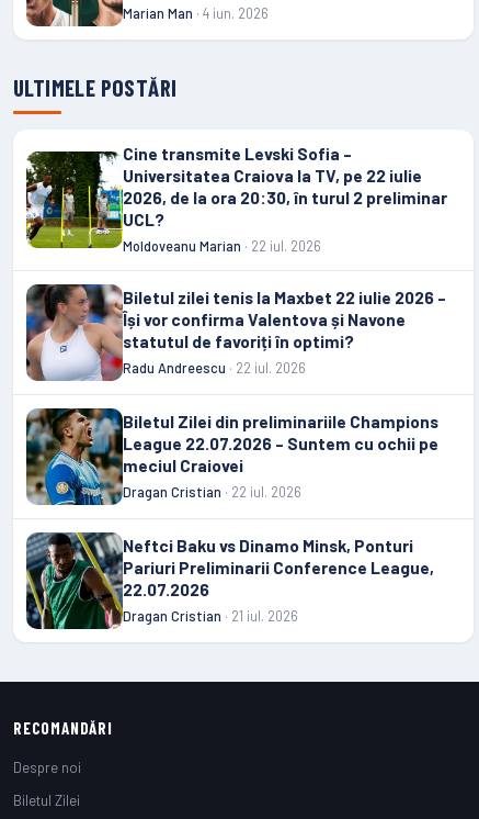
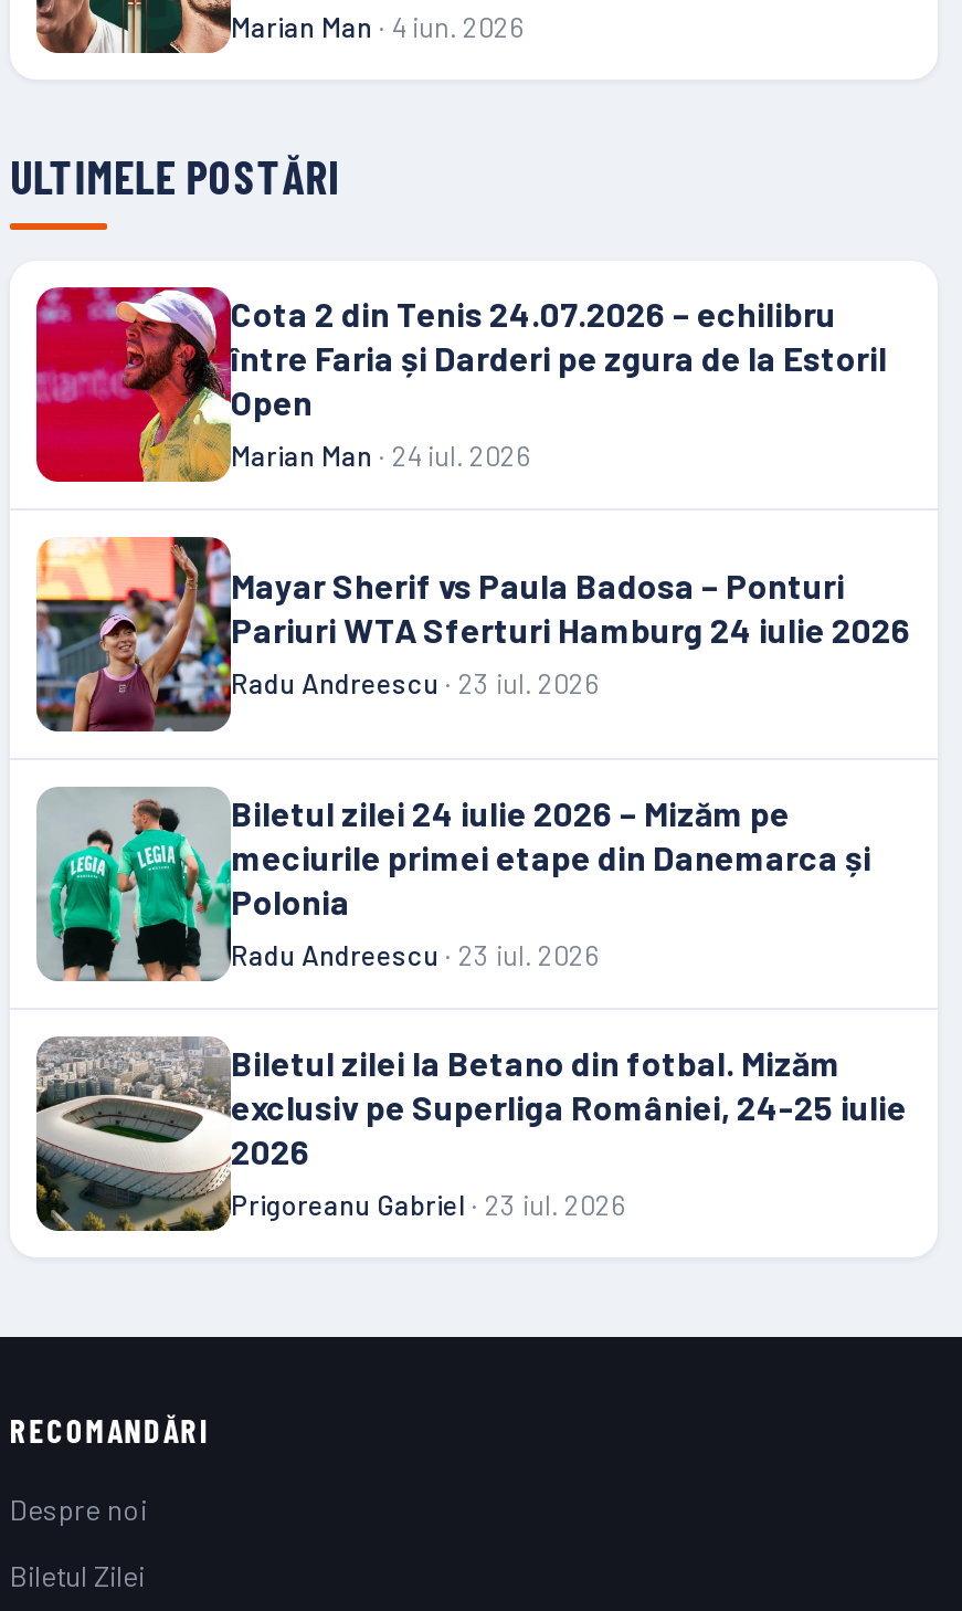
[25,143,447,255] [image] | Cine transmite Levski Sofia – | Universitatea Craiova la TV, pe 22 iulie | 2026, de la ora 20:30, în turul 2 preliminar | UCL? | Moldoveanu Marian · 22 iul. 2026 -> [34,285,887,484] [image] | Cota 2 din Tenis 24.07.2026 – echilibru | între Faria și Darderi pe zgura de la Estoril | Open | Marian Man · 24 iul. 2026
[25,283,446,381] [image] | Biletul zilei tenis la Maxbet 22 iulie 2026 – | Își vor confirma Valentova și Navone | statutul de favoriți în optimi? | Radu Andreescu · 22 iul. 2026 -> [36,535,911,734] [image] | Mayar Sherif vs Paula Badosa – Ponturi | Pariuri WTA Sferturi Hamburg 24 iulie 2026 | Radu Andreescu · 23 iul. 2026
[26,408,438,506] [image] | Biletul Zilei din preliminariile Champions | League 22.07.2026 – Suntem cu ochii pe | meciul Craiovei | Dragan Cristian · 22 iul. 2026 -> [36,789,871,983] [image] | Biletul zilei 24 iulie 2026 – Mizăm pe | meciurile primei etape din Danemarca și | Polonia | Radu Andreescu · 23 iul. 2026
[25,531,434,630] [image] | Neftci Baku vs Dinamo Minsk, Ponturi | Pariuri Preliminarii Conference League, | 22.07.2026 | Dragan Cristian · 21 iul. 2026 -> [36,1036,907,1233] [image] | Biletul zilei la Betano din fotbal. Mizăm | exclusiv pe Superliga României, 24-25 iulie | 2026 | Prigoreanu Gabriel · 23 iul. 2026

